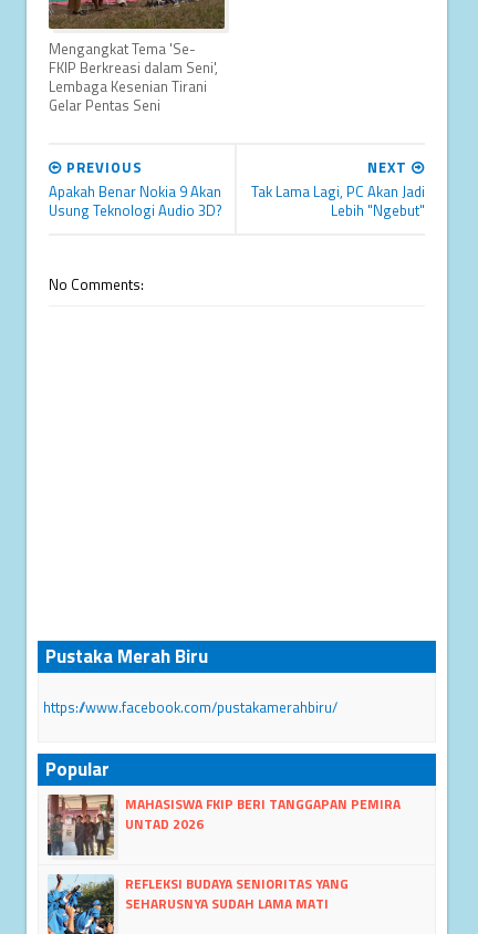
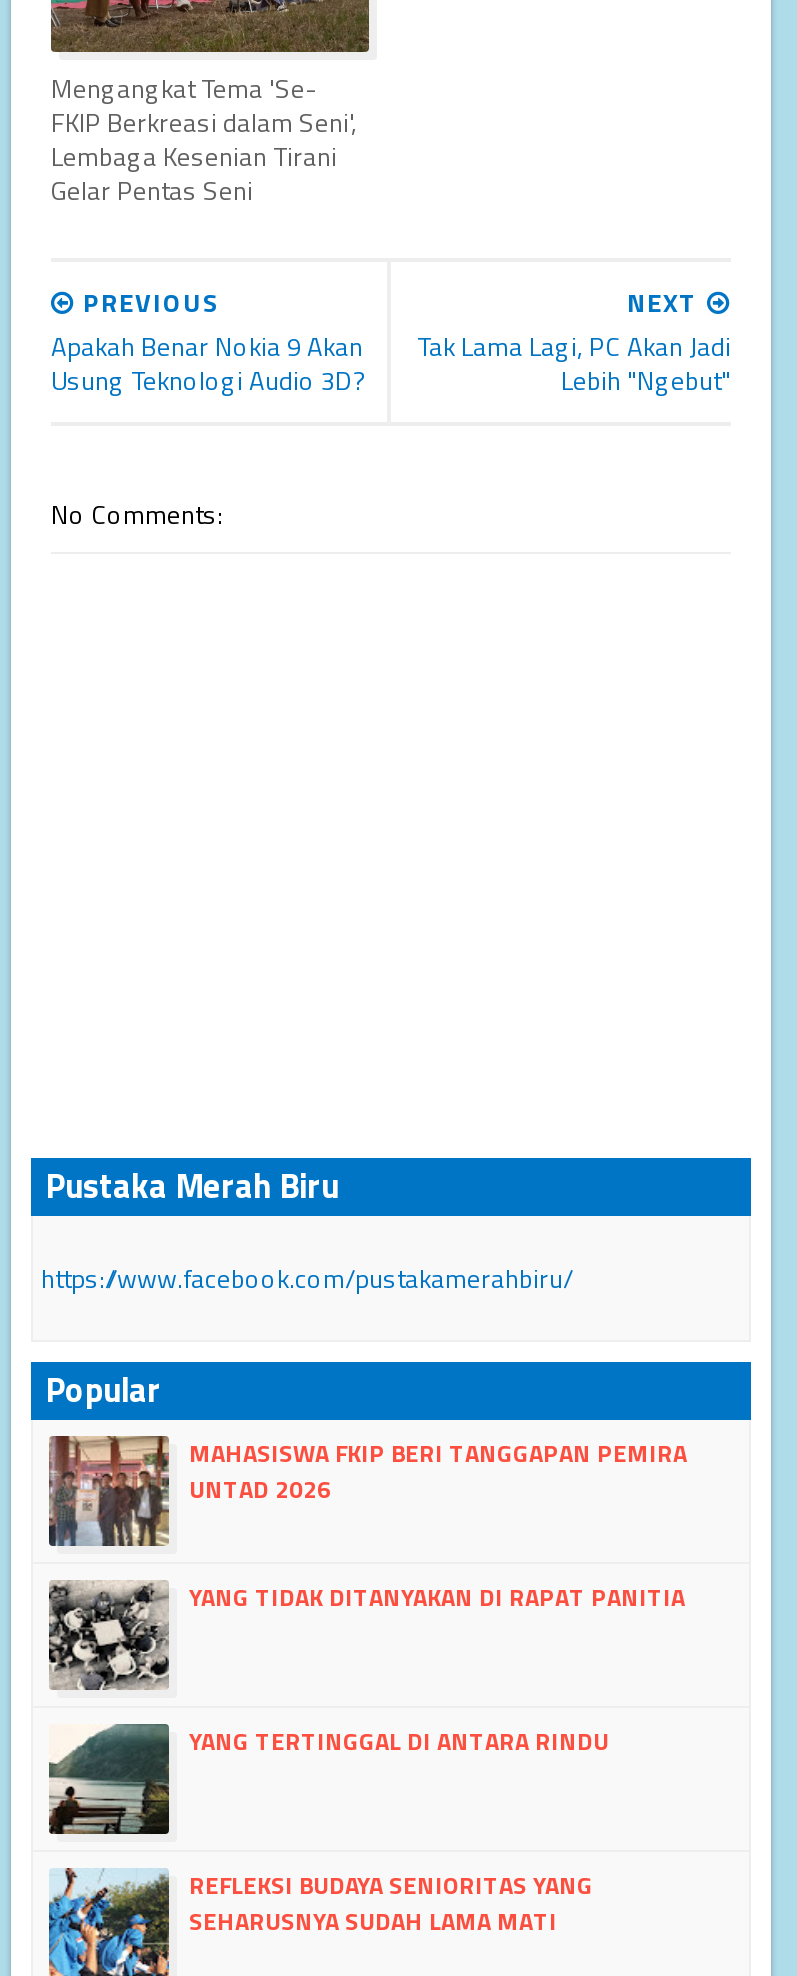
none -> [47,1577,685,1708] [image] | YANG TIDAK DITANYAKAN DI RAPAT PANITIA
none -> [49,1721,609,1836] [image] | YANG TERTINGGAL DI ANTARA RINDU

